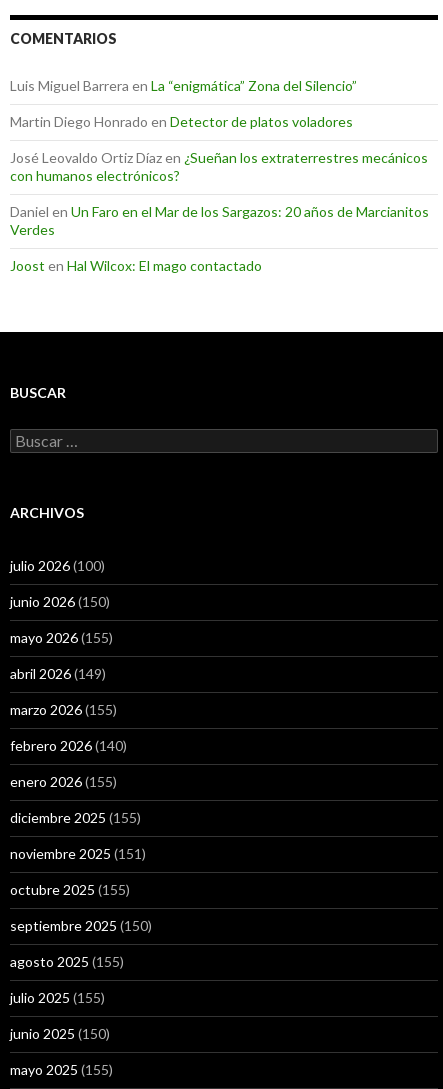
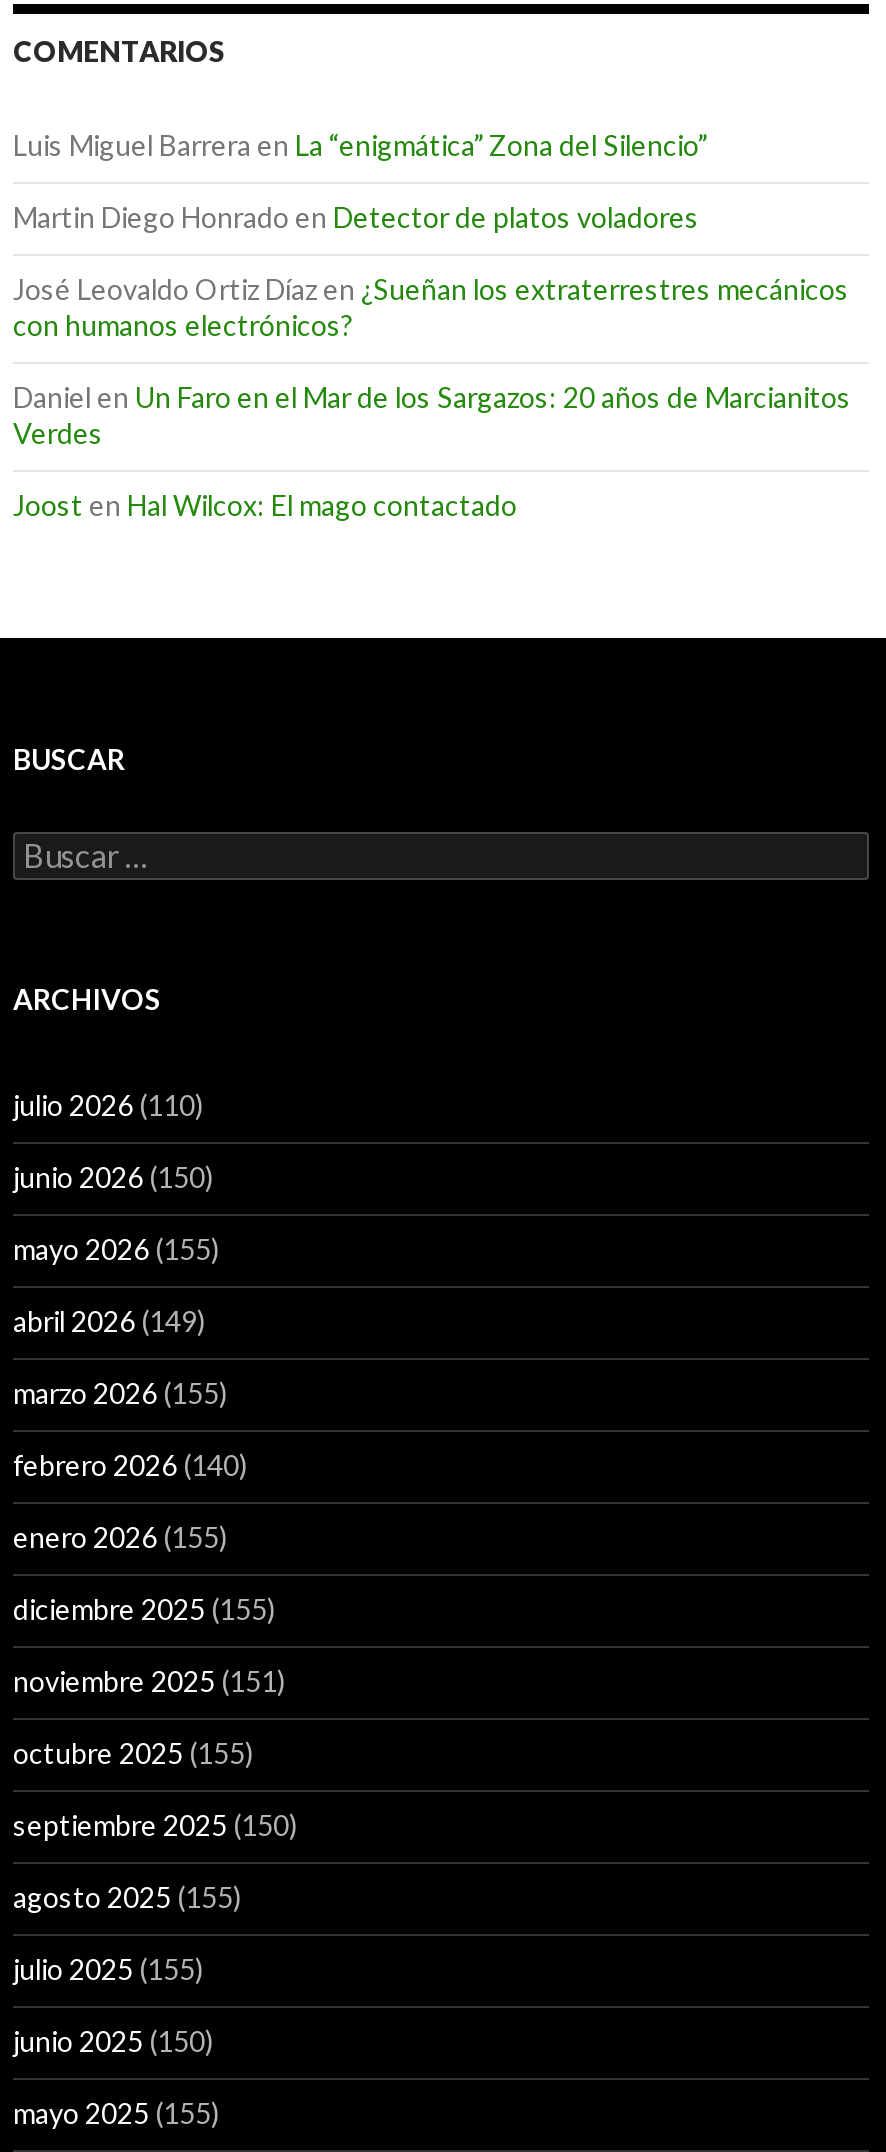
[10,557,105,574] julio 2026 (100) -> [13,1088,203,1122] julio 2026 (110)

